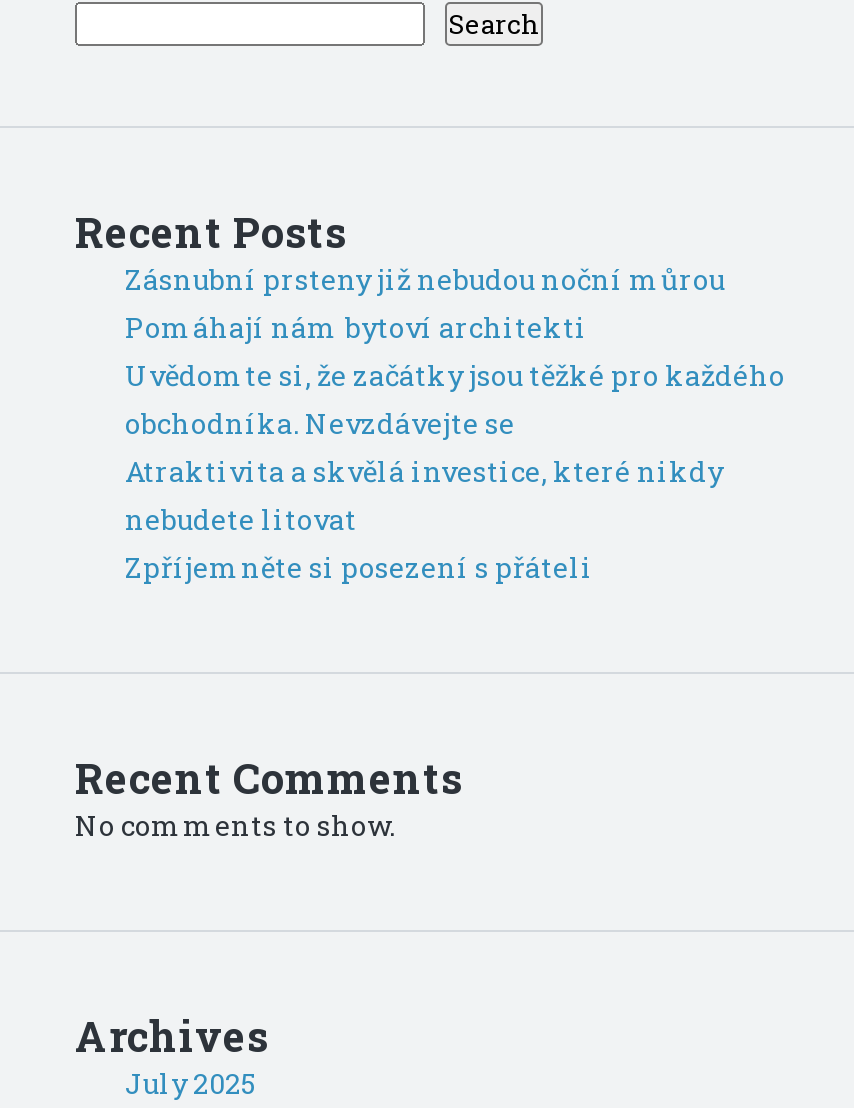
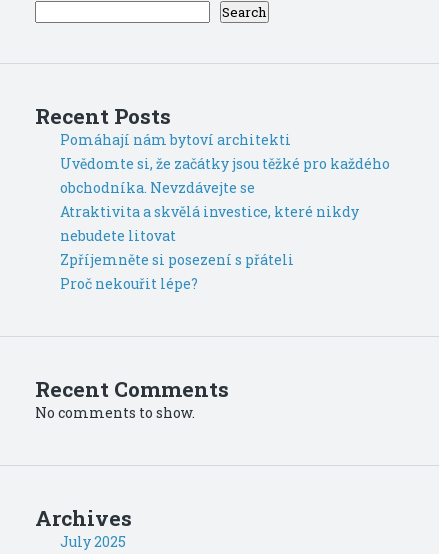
[125,260,725,298] Zásnubní prsteny již nebudou noční můrou -> none
moved [125,308,785,586] -> [60,130,390,269]: Pomáhají nám bytoví architekti | Uvědomte si, že začátky jsou těžké pro každého | obchodníka. Nevzdávejte se | Atraktivita a skvělá investice, které nikdy | nebudete litovat | Zpříjemněte si posezení s přáteli
none -> [60,274,198,293] Proč nekouřit lépe?

